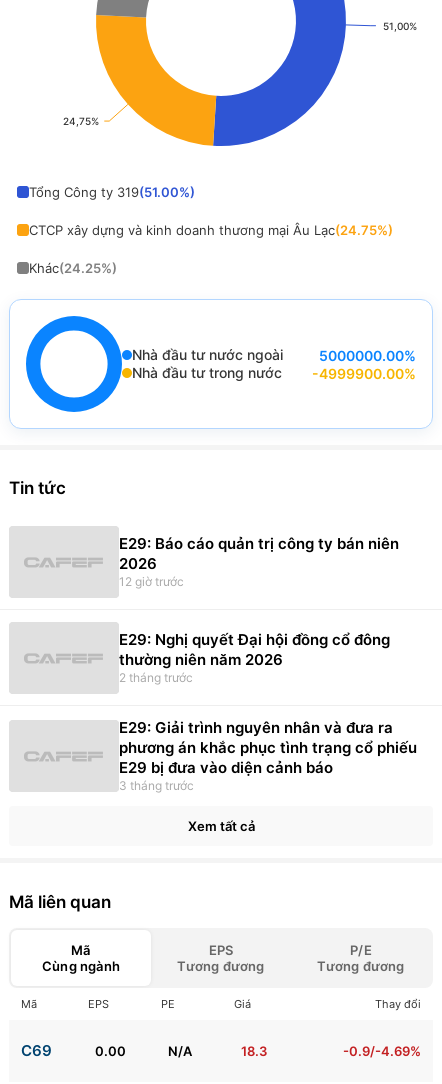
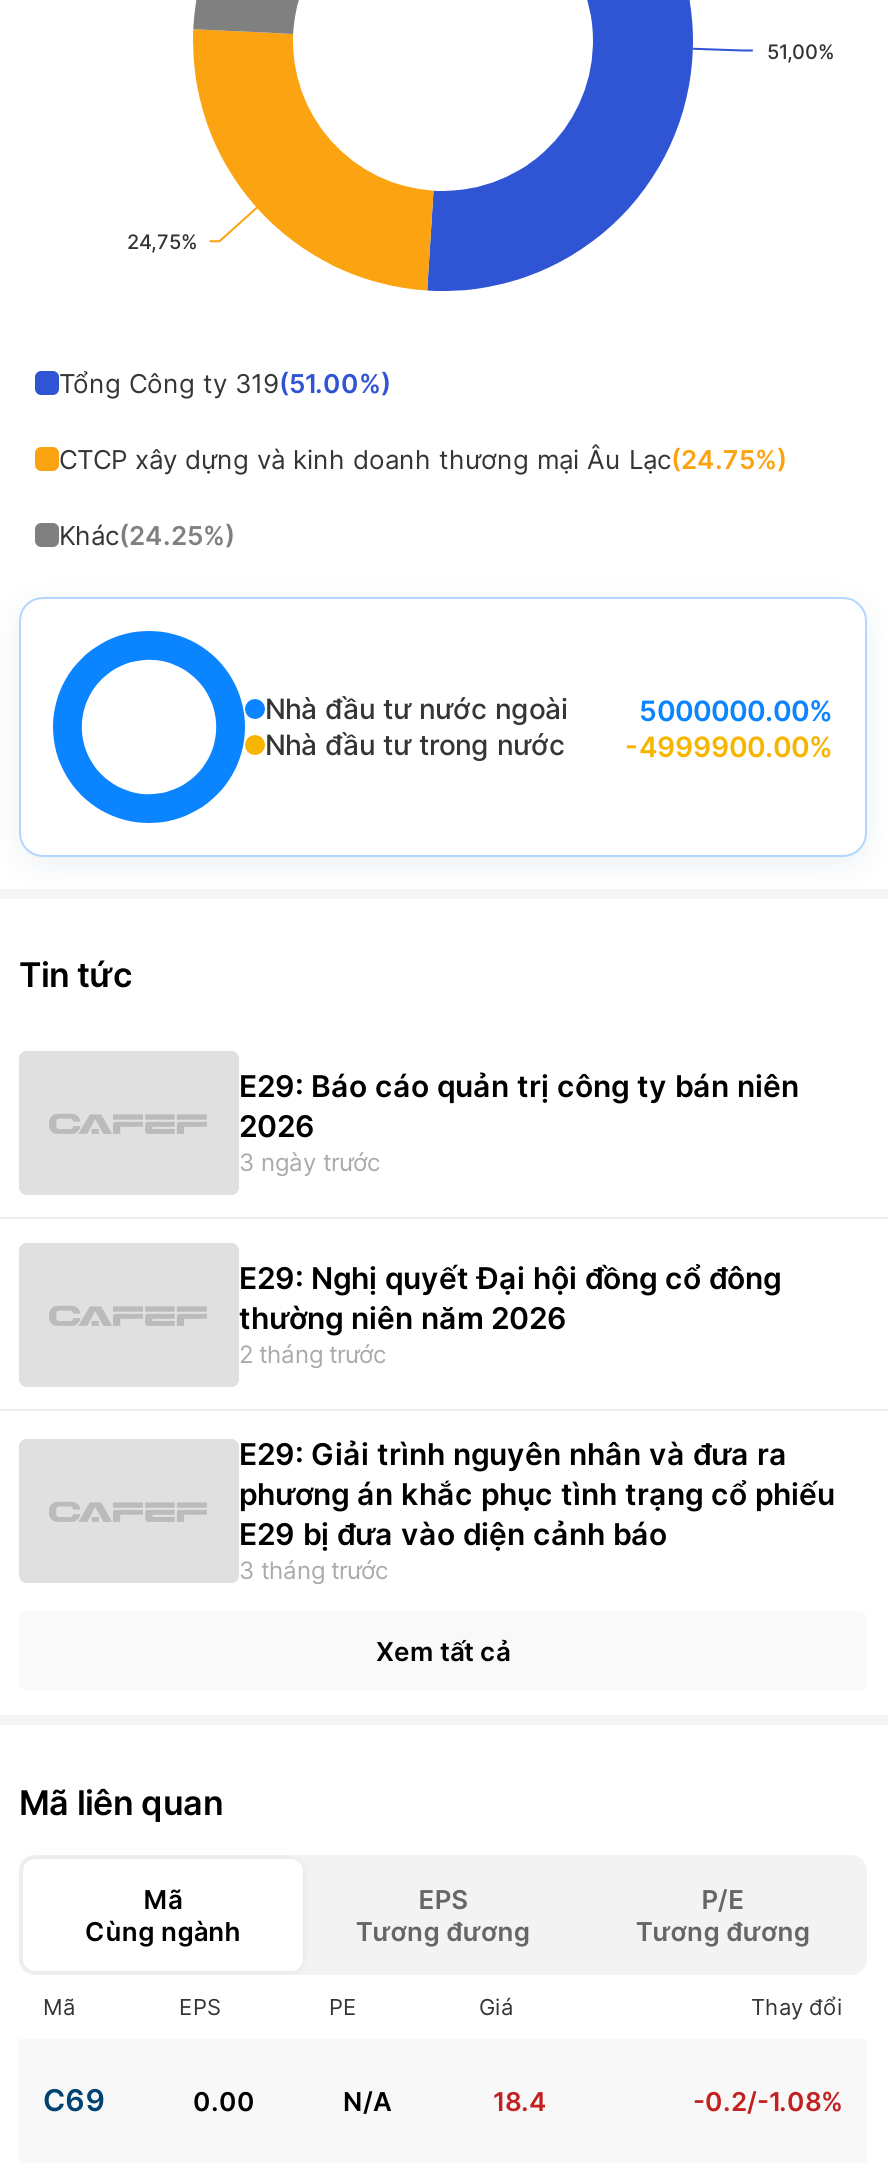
[119,574,184,589] 12 giờ trước -> [239,1148,381,1178] 3 ngày trước
[241,1043,267,1059] 18.3 -> [493,2084,547,2116] 18.4
[343,1043,421,1059] -0.9/-4.69% -> [693,2084,843,2116] -0.2/-1.08%

